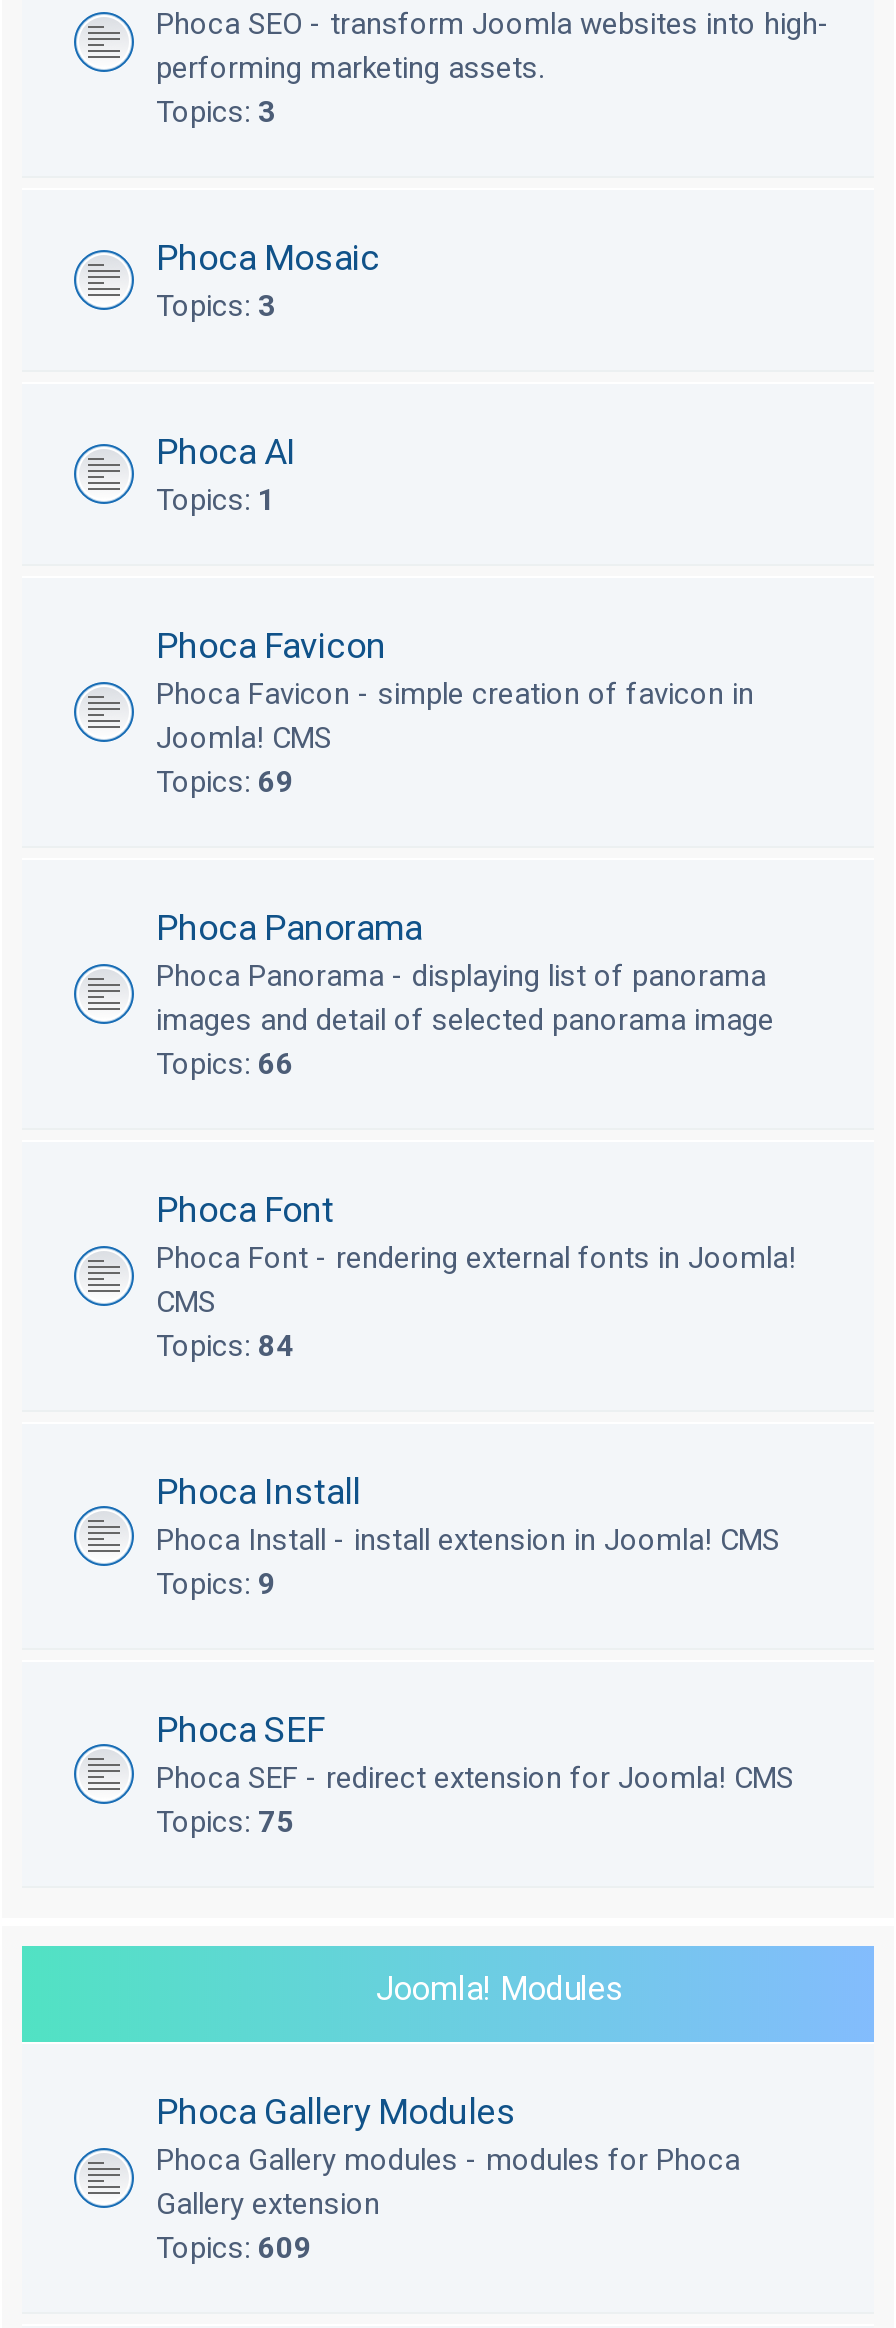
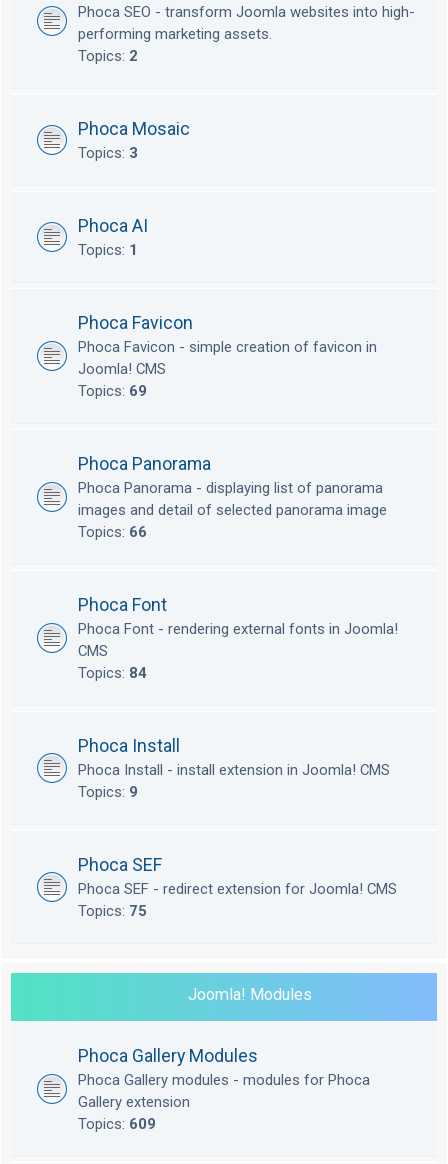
[156,95,276,131] Topics: 3 -> [78,47,138,65] Topics: 2

